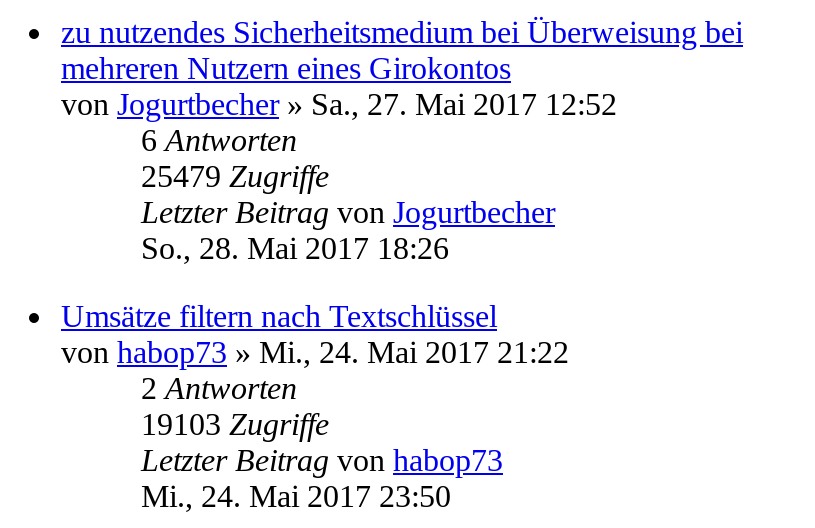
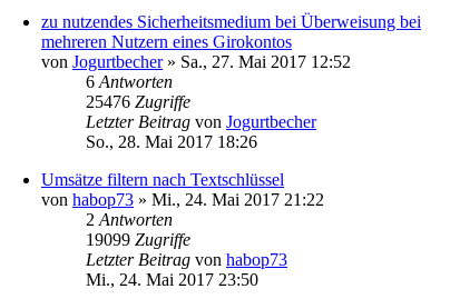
[141,159,329,193] 25479 Zugriffe -> [86,92,190,111] 25476 Zugriffe
[141,407,329,441] 19103 Zugriffe -> [86,230,190,249] 19099 Zugriffe

